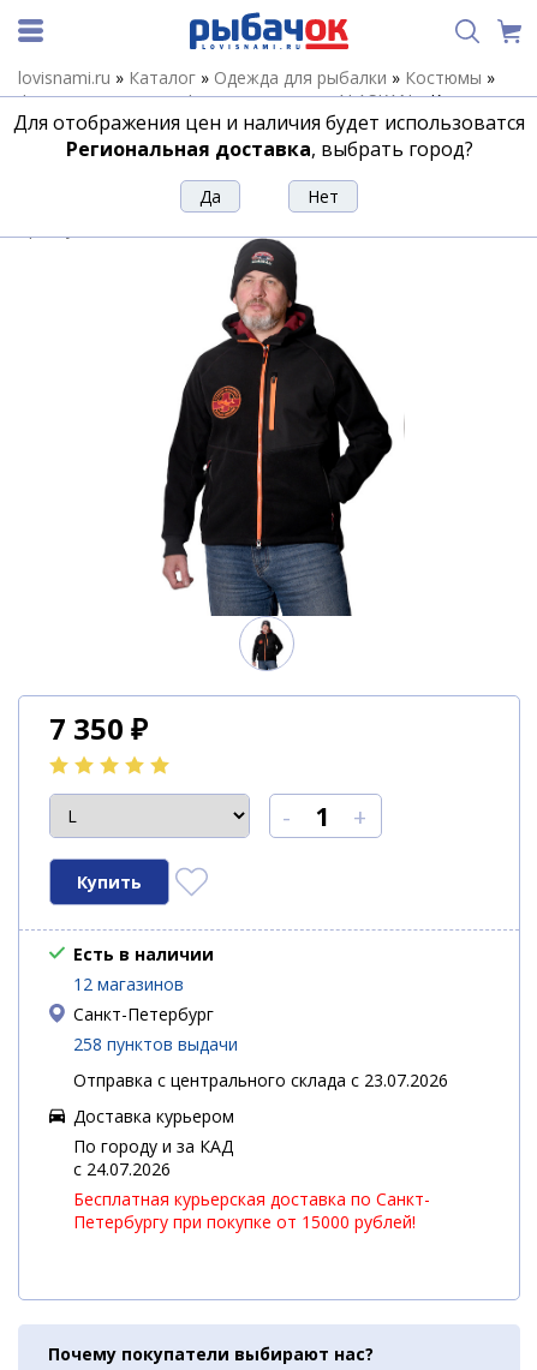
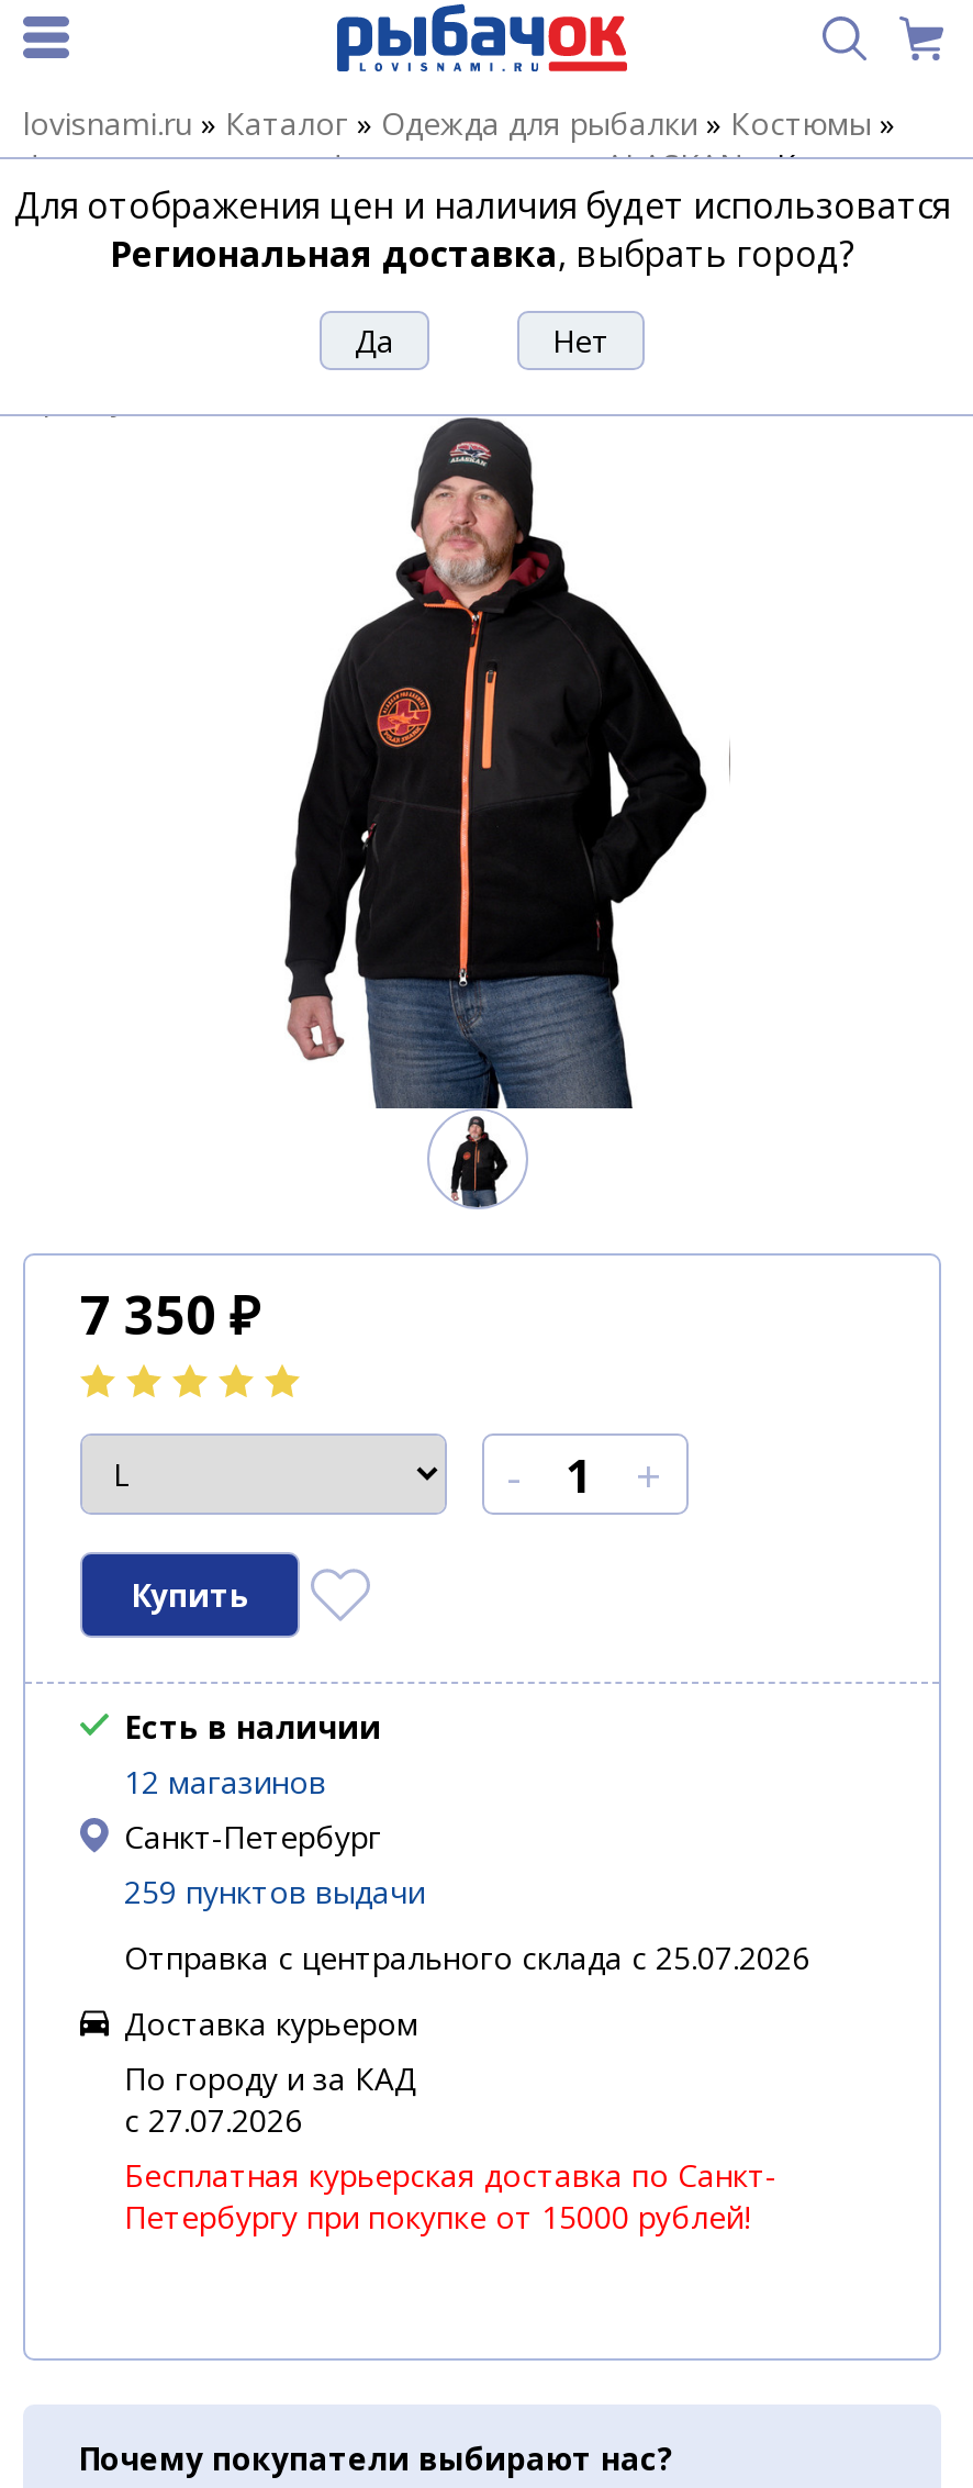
[73,1033,238,1055] 258 пунктов выдачи -> [124,1871,425,1912] 259 пунктов выдачи
[73,1069,448,1091] Отправка с центрального склада с 23.07.2026 -> [124,1937,809,1978] Отправка с центрального склада с 25.07.2026
[73,1157,171,1180] c 24.07.2026 -> [124,2099,302,2141] c 27.07.2026

